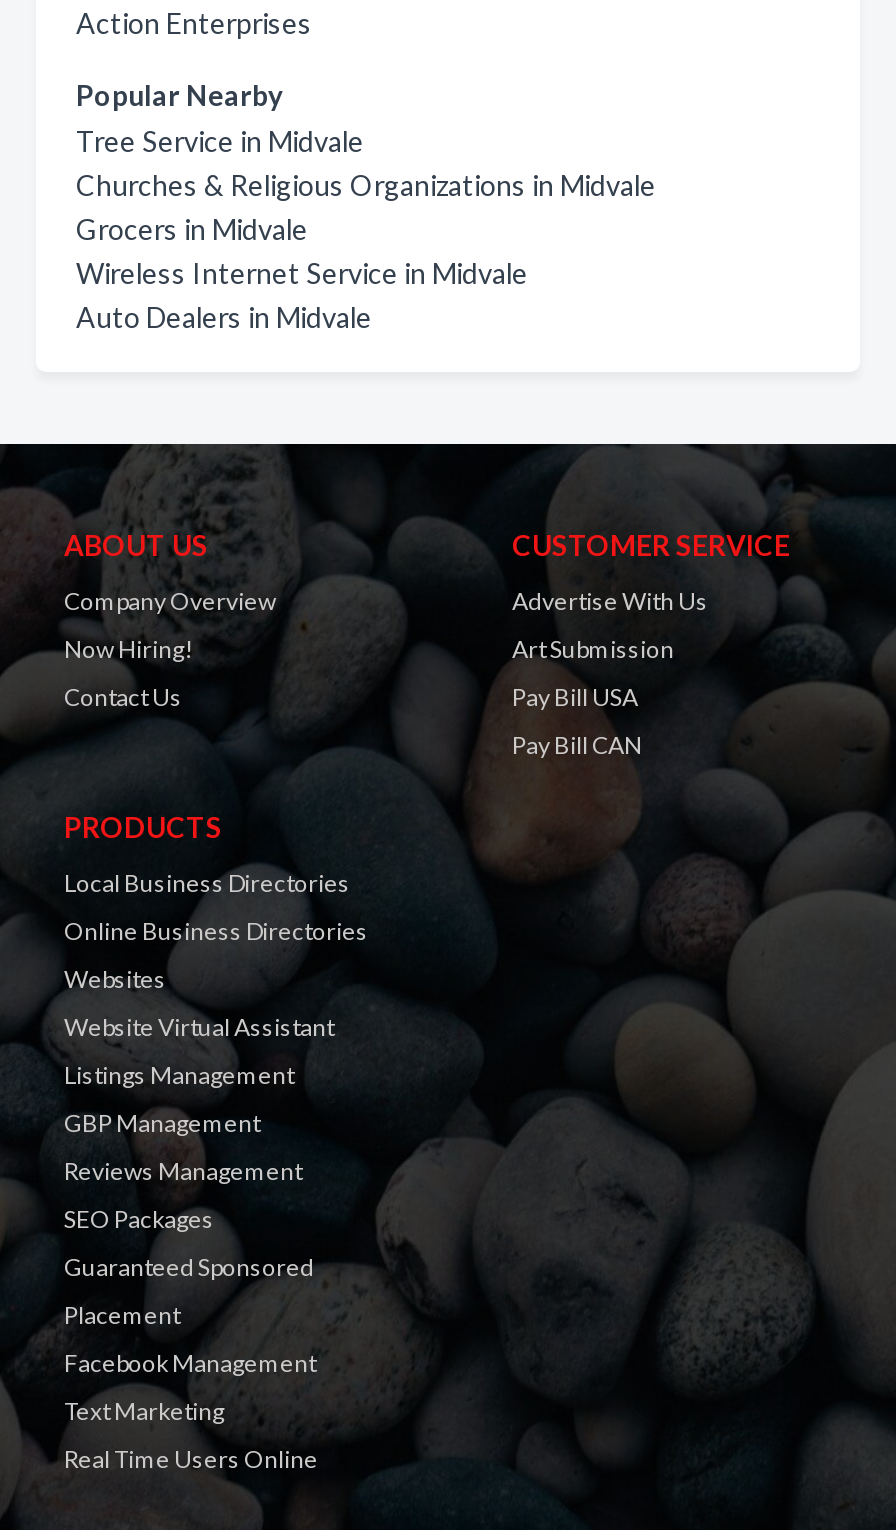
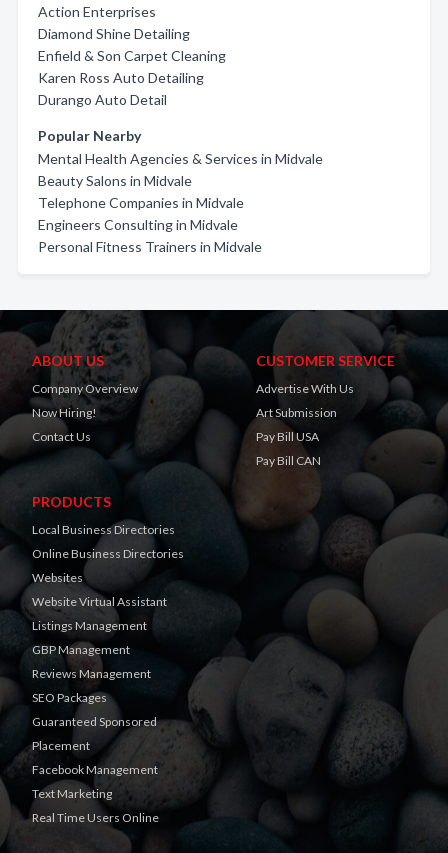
none -> [38,25,226,108] Diamond Shine Detailing | Enfield & Son Carpet Cleaning | Karen Ross Auto Detailing | Durango Auto Detail
[76,124,656,334] Tree Service in Midvale | Churches & Religious Organizations in Midvale | Grocers in Midvale | Wireless Internet Service in Midvale | Auto Dealers in Midvale -> [38,150,323,255] Mental Health Agencies & Services in Midvale | Beauty Salons in Midvale | Telephone Companies in Midvale | Engineers Consulting in Midvale | Personal Fitness Trainers in Midvale

